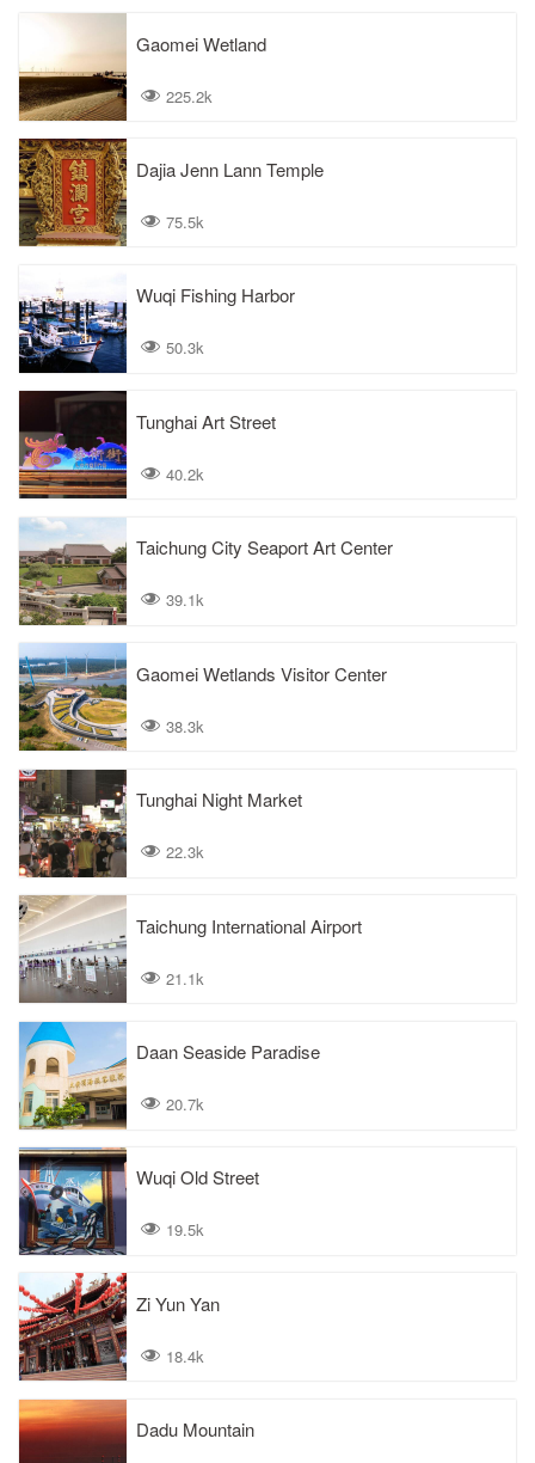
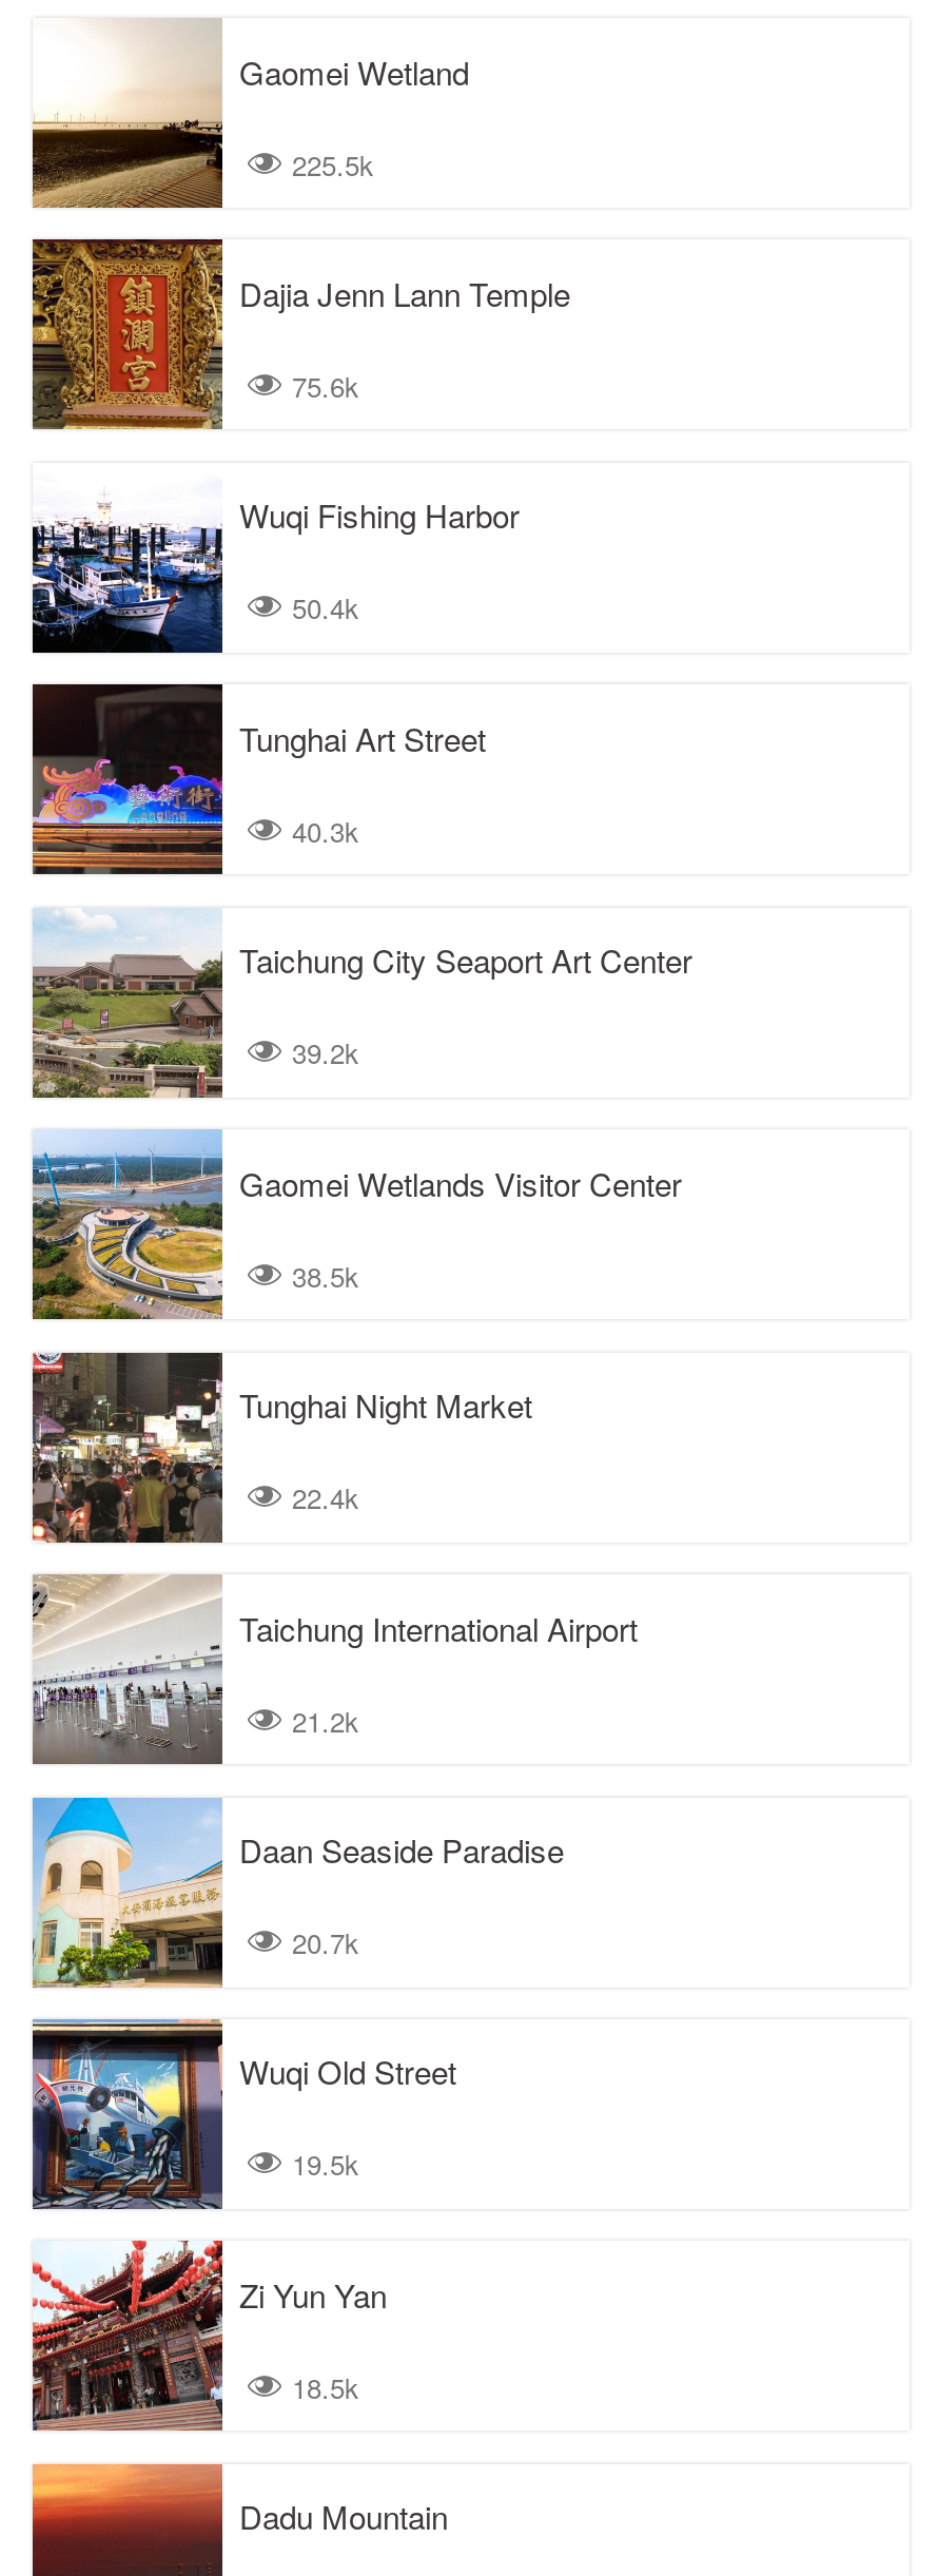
[166,84,213,107] 225.2k -> [292,143,374,183] 225.5k
[166,210,204,233] 75.5k -> [292,366,359,406] 75.6k
[166,336,204,359] 50.3k -> [292,588,359,628] 50.4k
[166,462,204,485] 40.2k -> [292,810,359,851] 40.3k
[166,588,204,611] 39.1k -> [292,1033,359,1073] 39.2k
[166,714,204,737] 38.3k -> [292,1255,359,1295] 38.5k
[166,840,204,863] 22.3k -> [292,1477,359,1518] 22.4k
[166,966,204,989] 21.1k -> [292,1700,359,1740] 21.2k
[166,1345,204,1367] 18.4k -> [292,2367,359,2407] 18.5k

